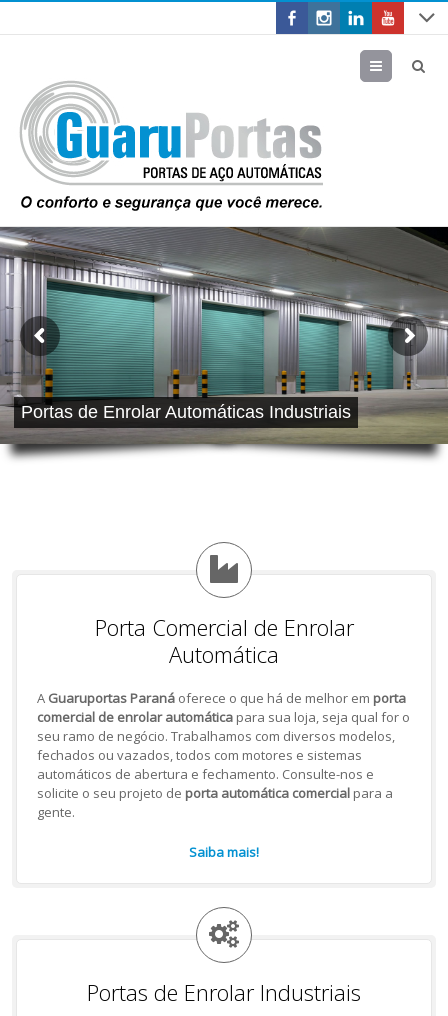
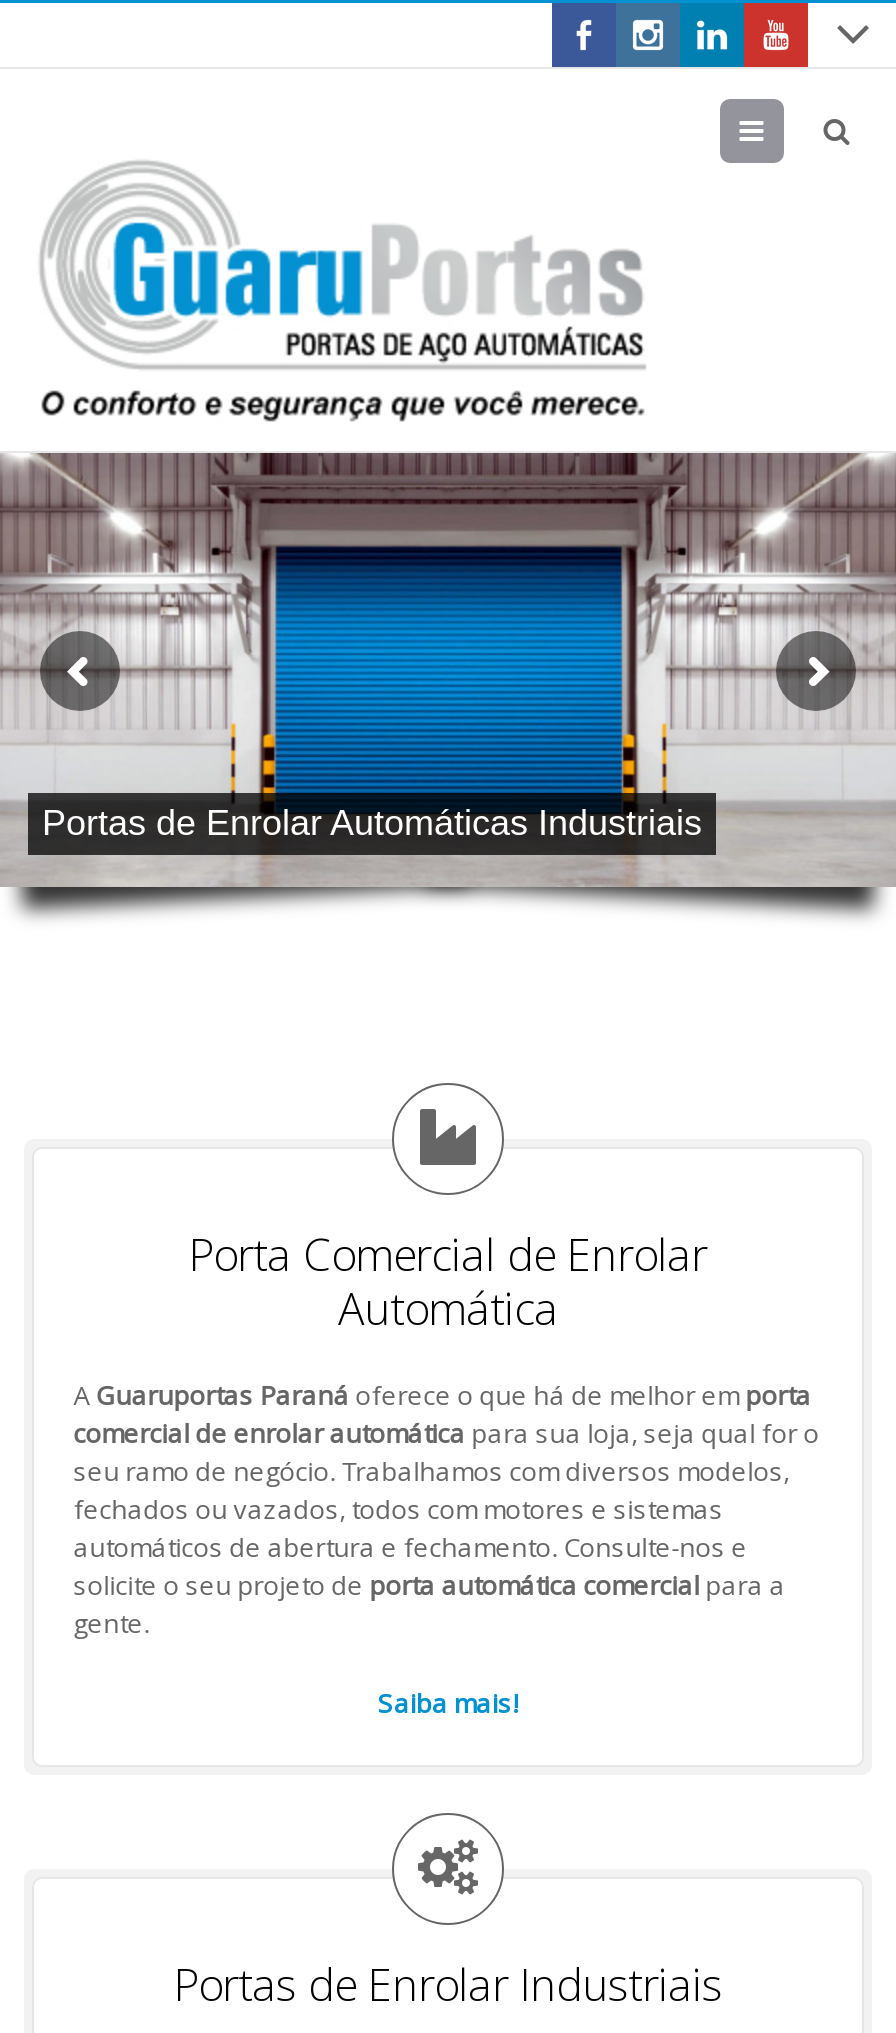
[3,226,445,445] [image] -> [6,451,890,889] [image]

